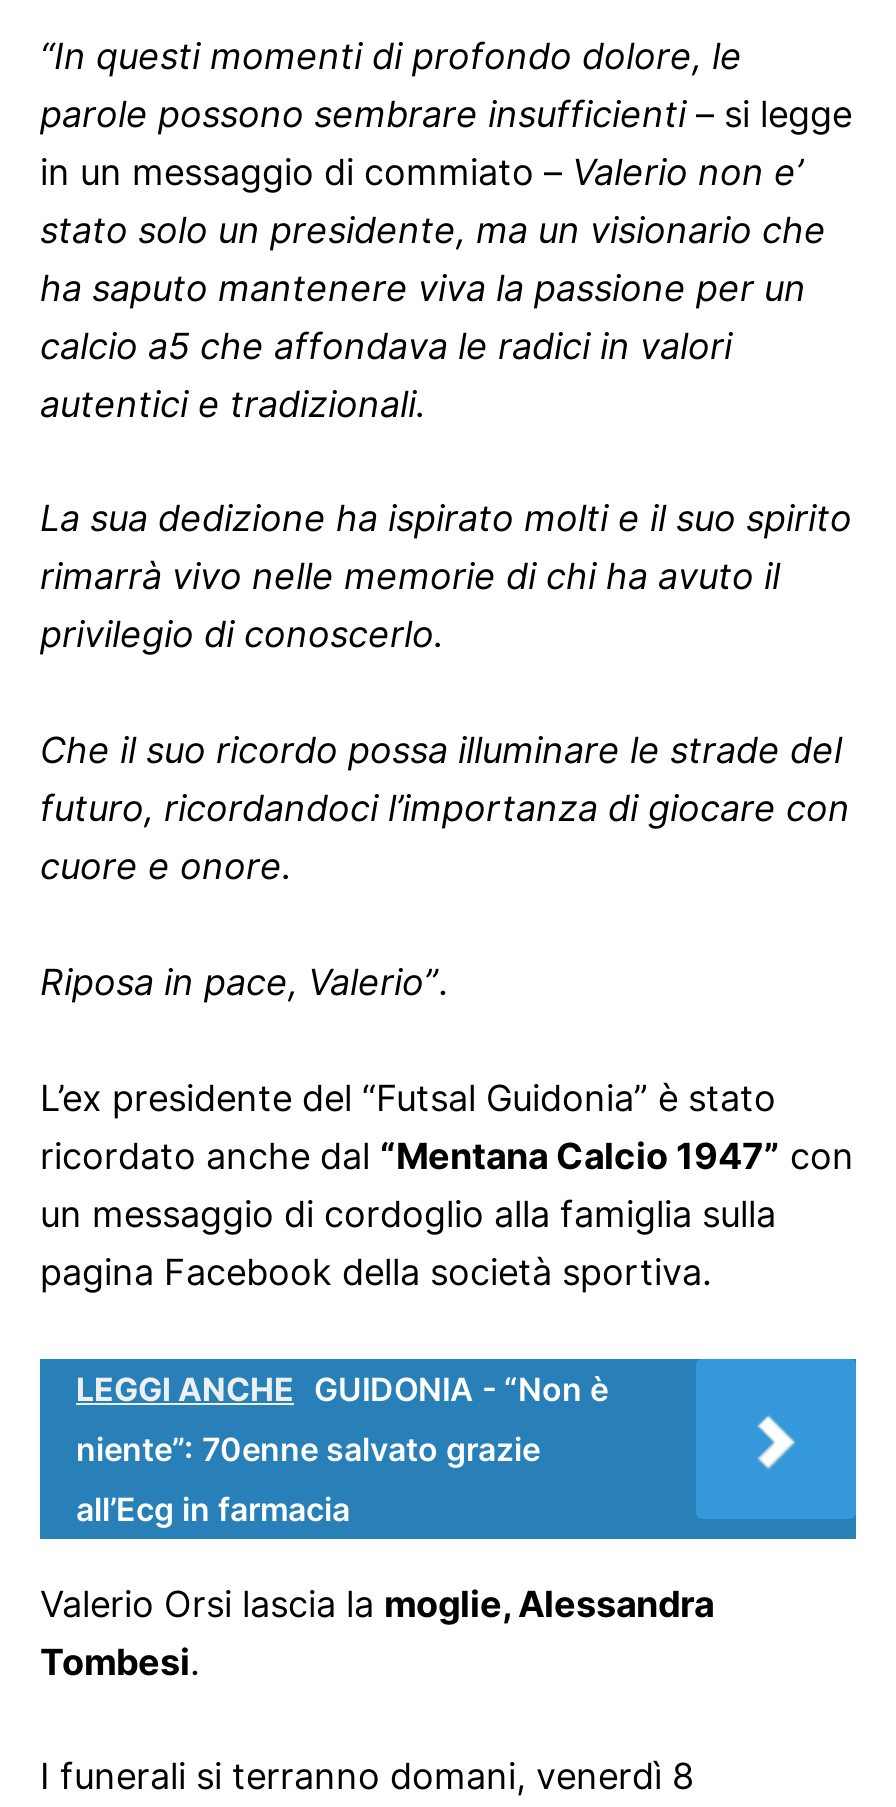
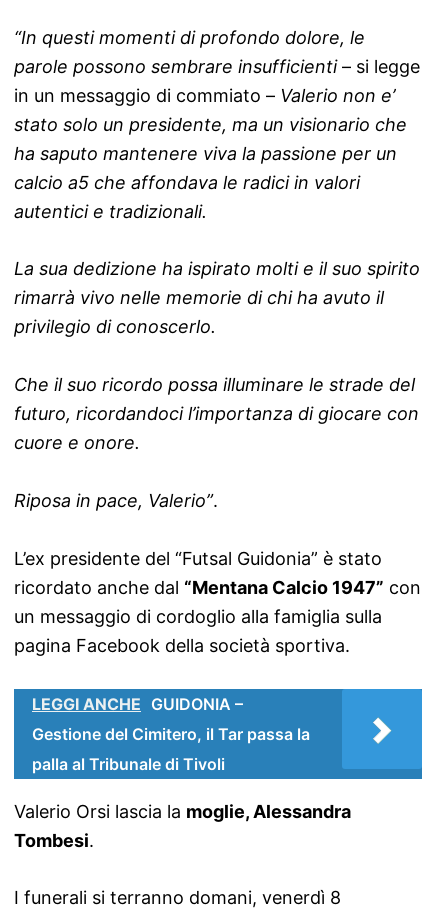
[76,1368,608,1408] LEGGI ANCHE GUIDONIA - “Non è -> [32,693,243,713] LEGGI ANCHE GUIDONIA –
[76,1428,540,1468] niente”: 70enne salvato grazie -> [32,723,310,743] Gestione del Cimitero, il Tar passa la
[76,1488,350,1528] all’Ecg in farmacia -> [32,753,225,773] palla al Tribunale di Tivoli

